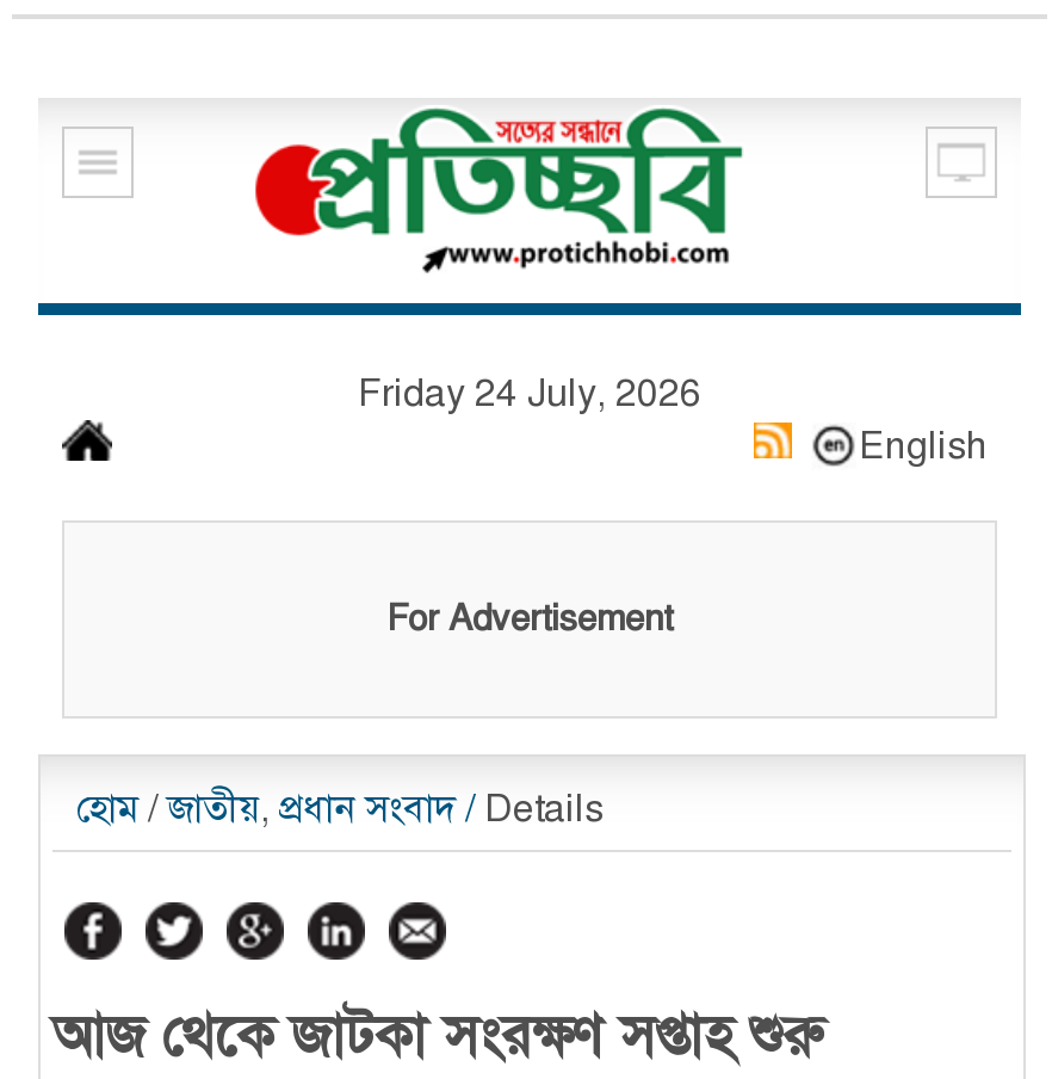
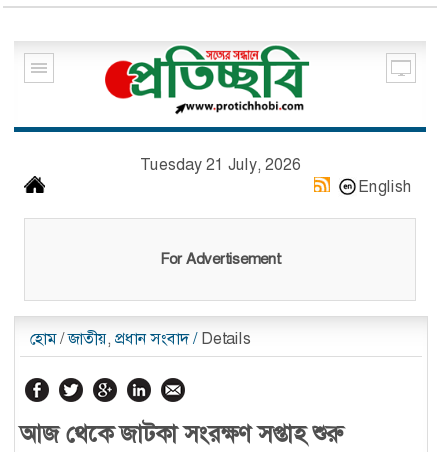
[358,366,701,417] Friday 24 July, 2026 -> [139,153,300,174] Tuesday 21 July, 2026

